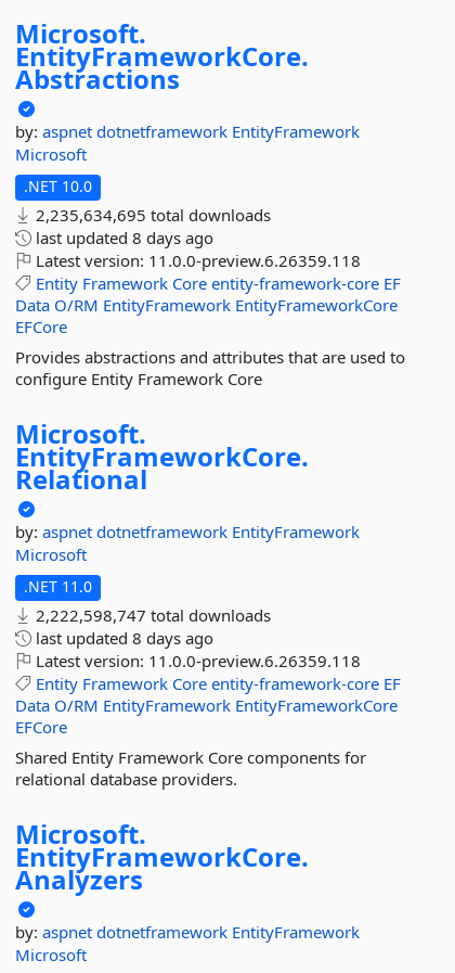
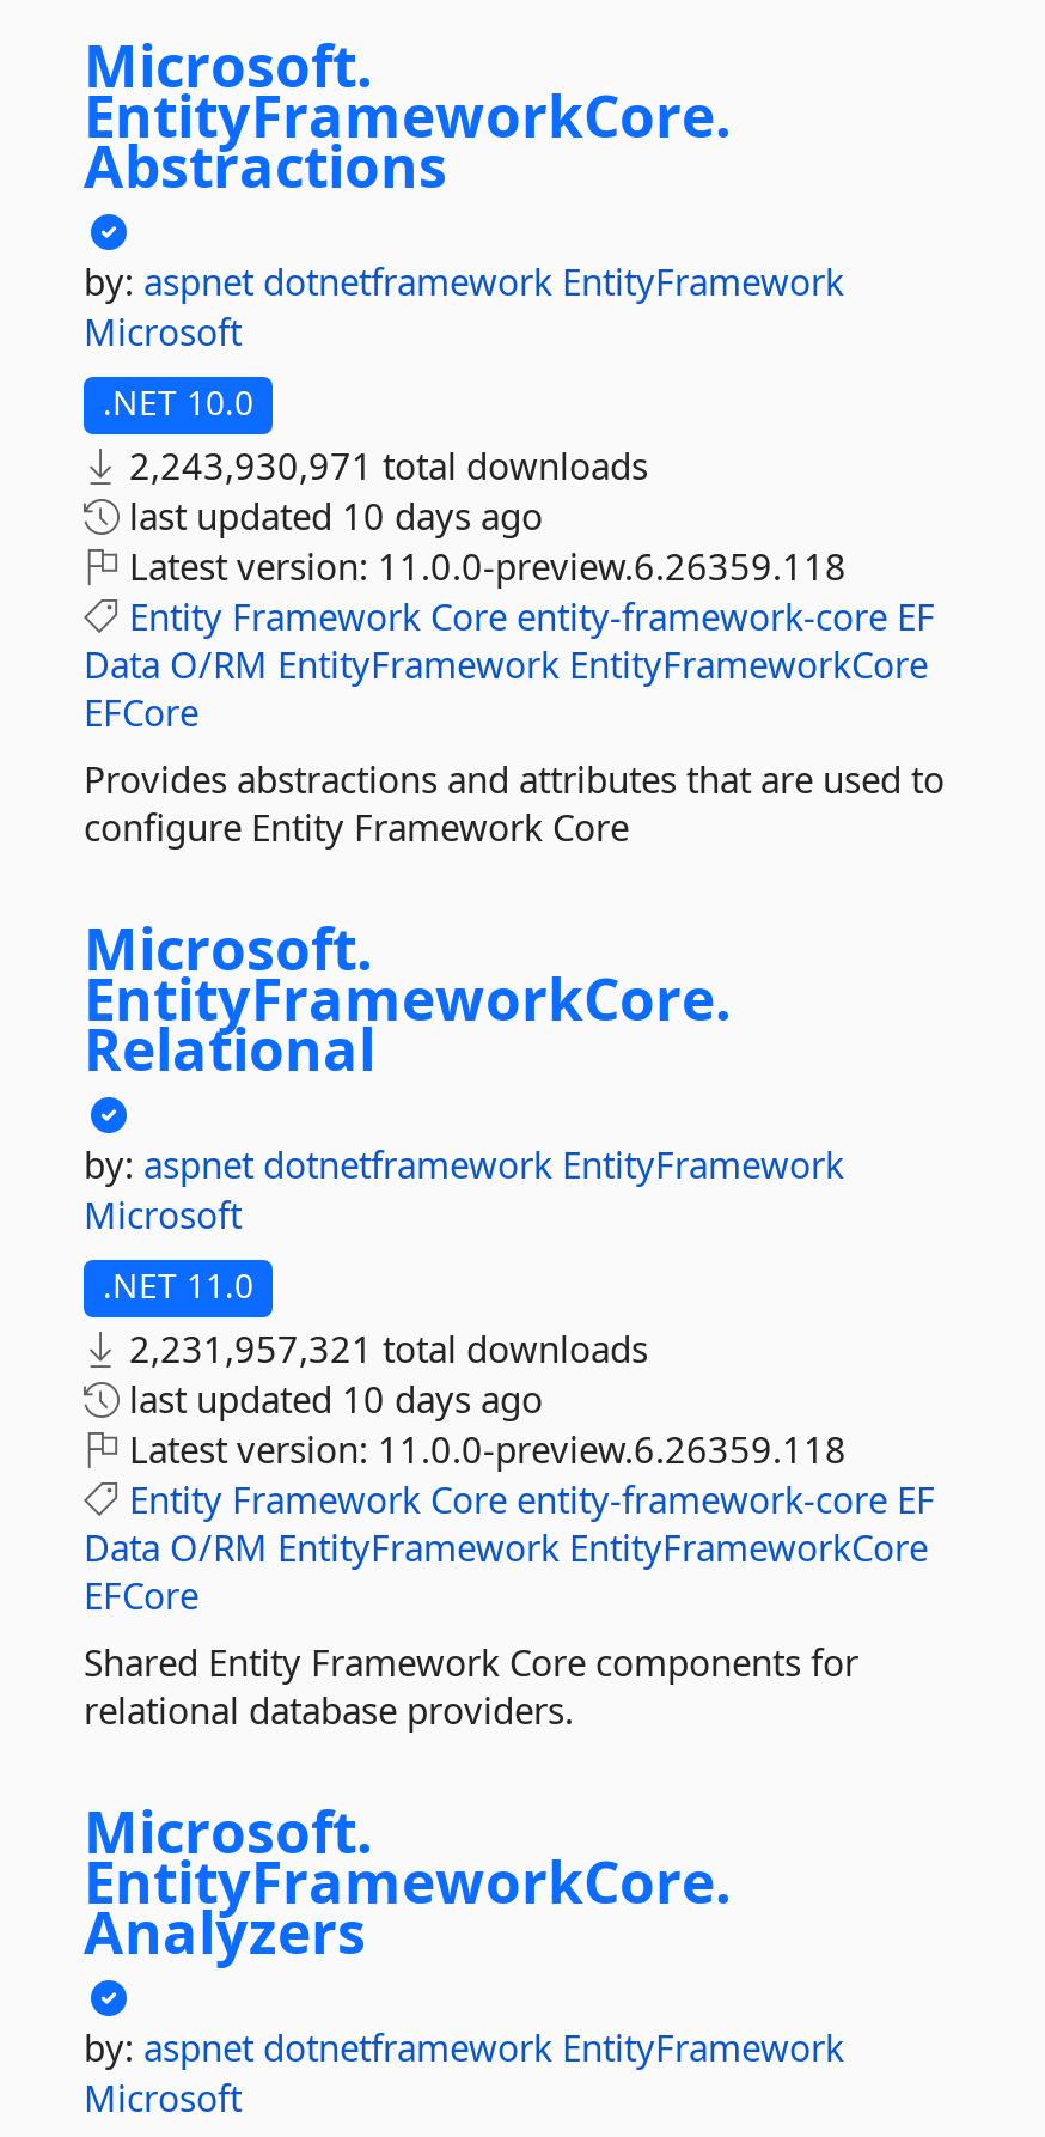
[31,204,271,226] 2,235,634,695 total downloads -> [120,442,648,489] 2,243,930,971 total downloads
[31,227,213,248] last updated 8 days ago -> [120,492,543,540] last updated 10 days ago
[31,604,271,626] 2,222,598,747 total downloads -> [120,1325,648,1372] 2,231,957,321 total downloads
[31,627,213,649] last updated 8 days ago -> [120,1375,543,1423] last updated 10 days ago

